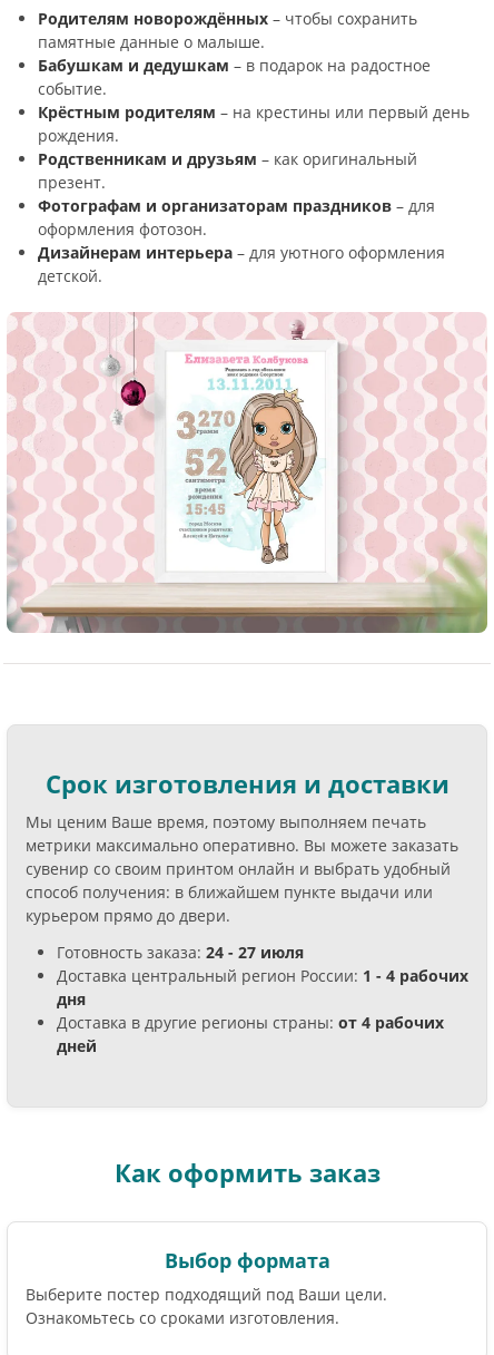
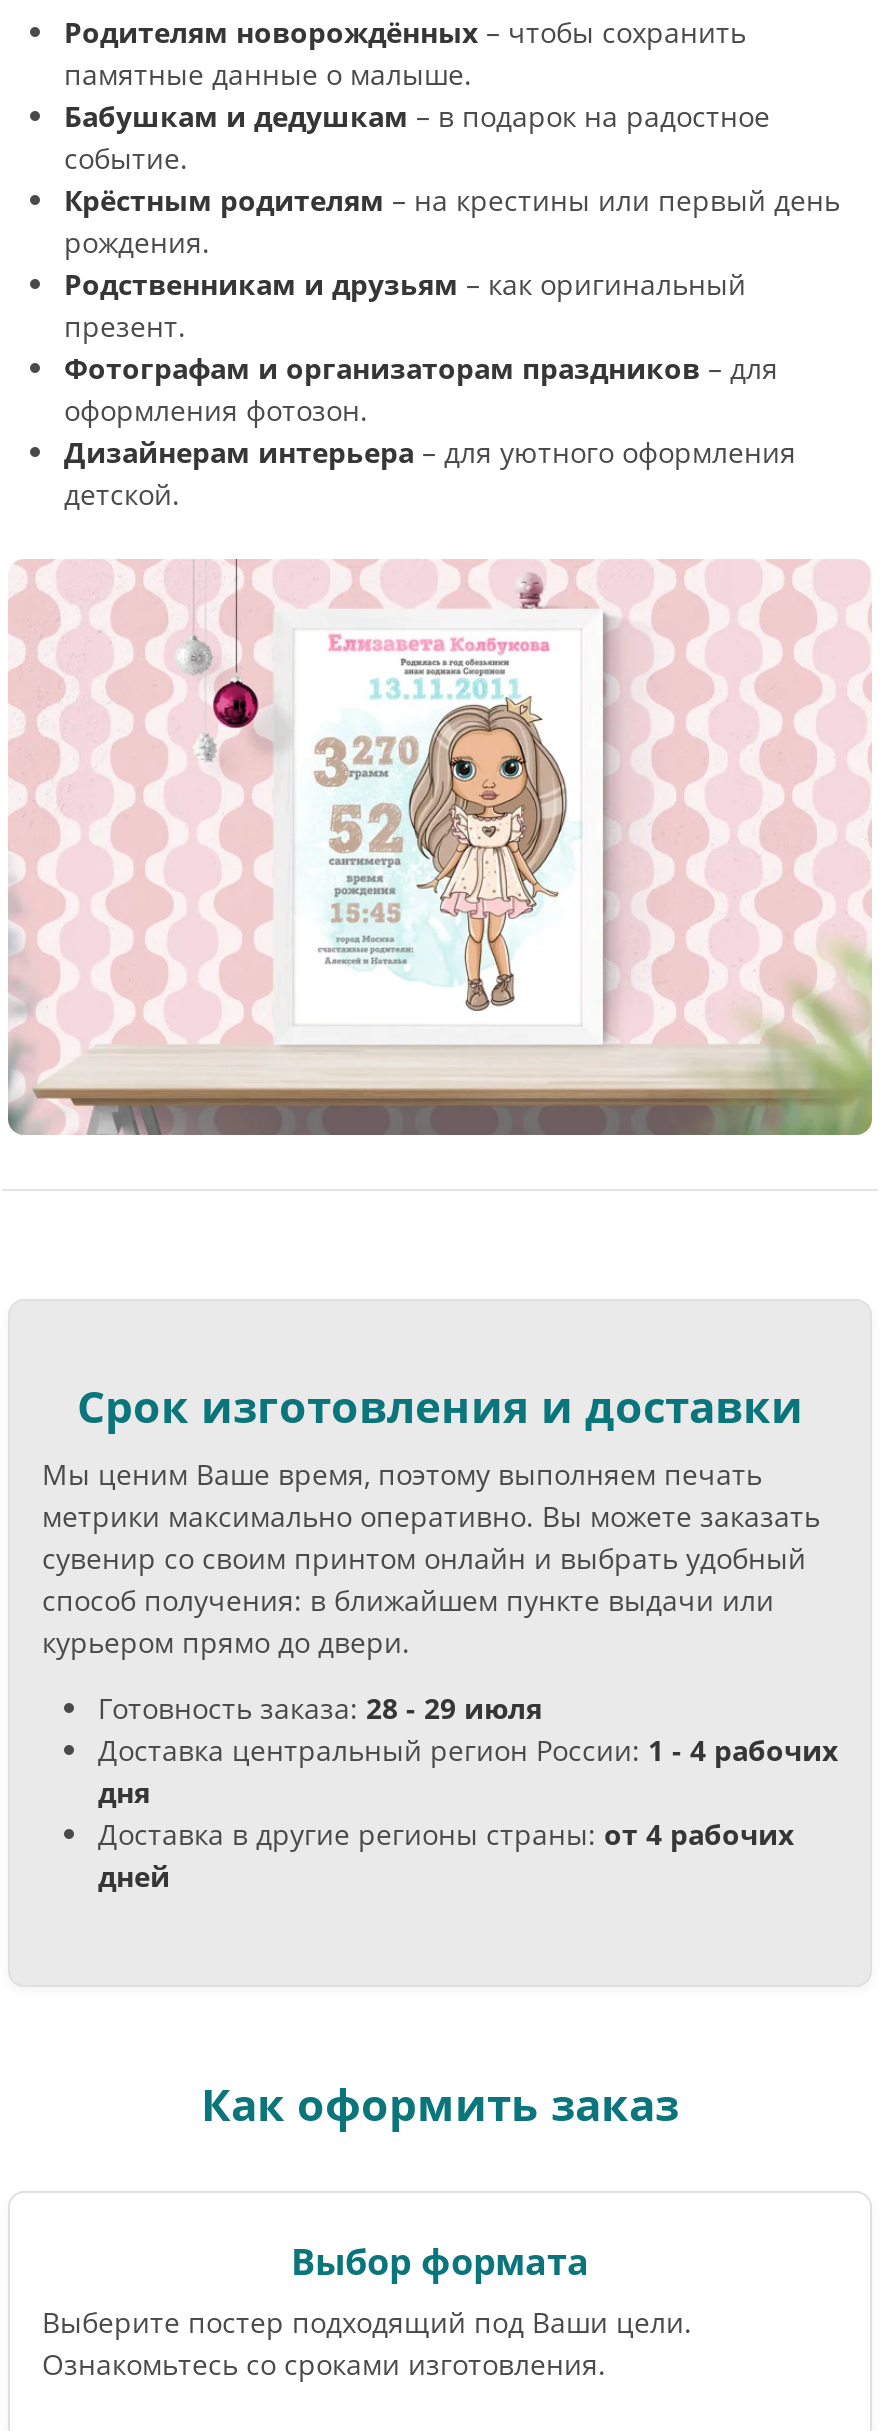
[57,941,304,963] Готовность заказа: 24 - 27 июля -> [98,1689,542,1727] Готовность заказа: 28 - 29 июля

